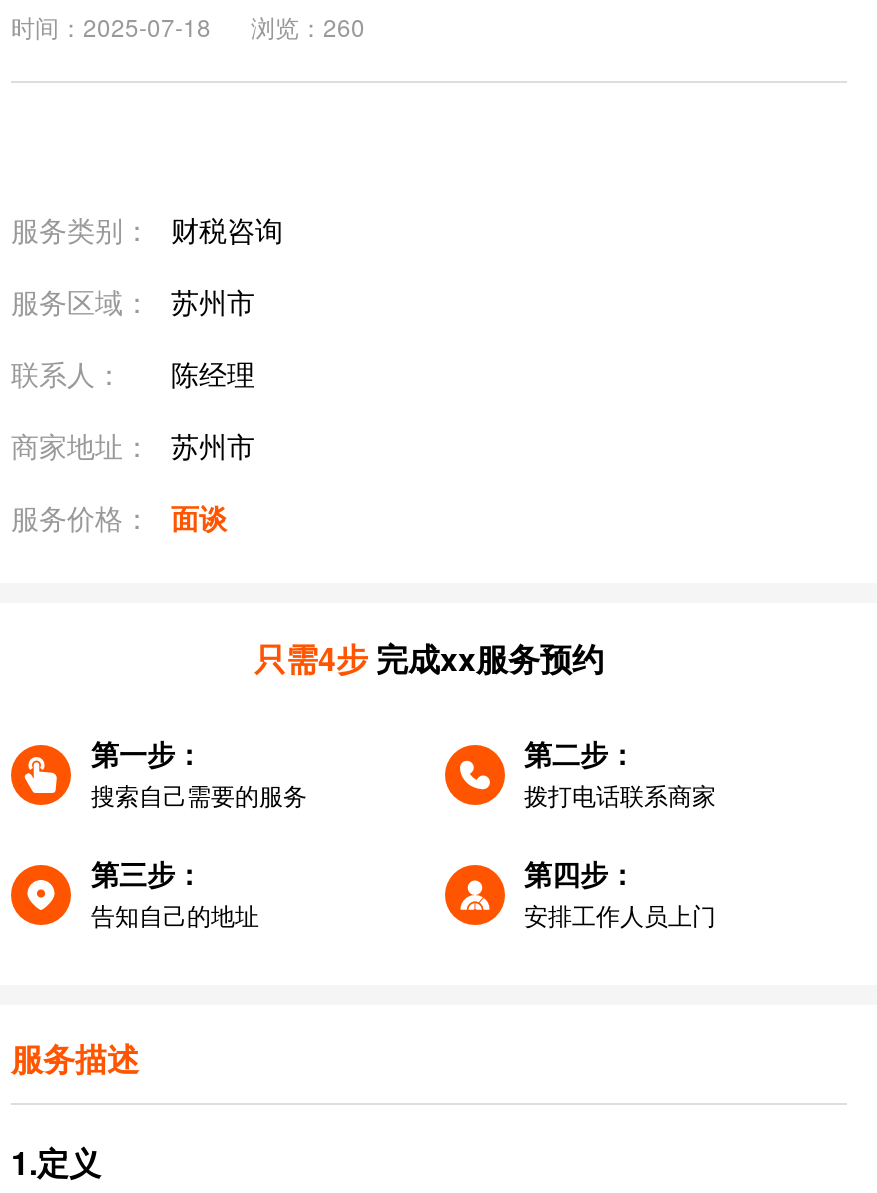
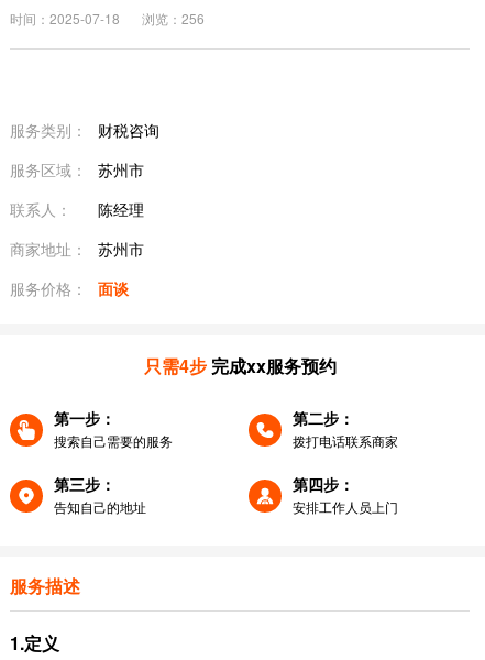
[11,9,365,43] 时间：2025-07-18 浏览：260 -> [10,9,205,28] 时间：2025-07-18 浏览：256

